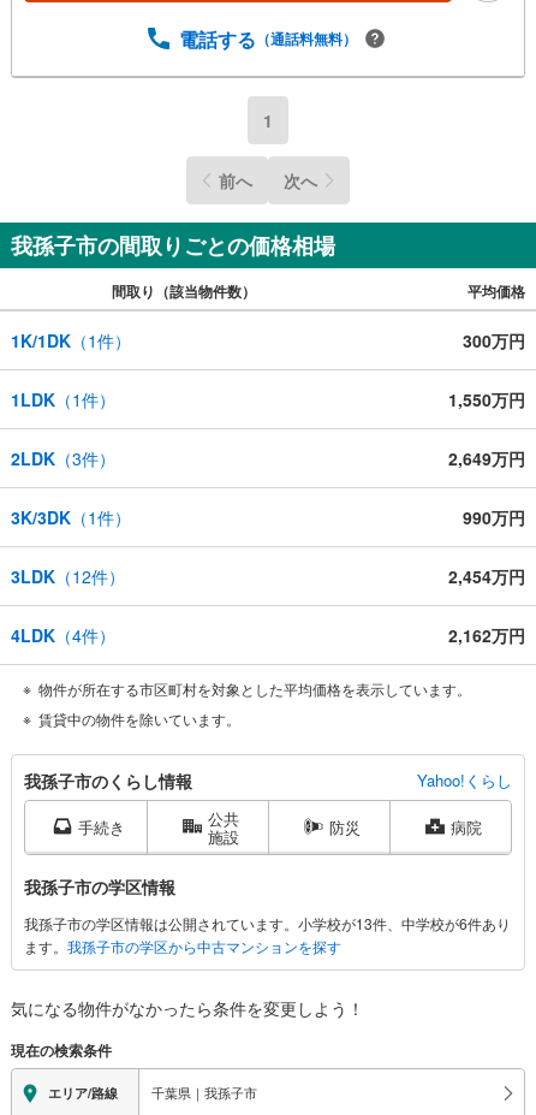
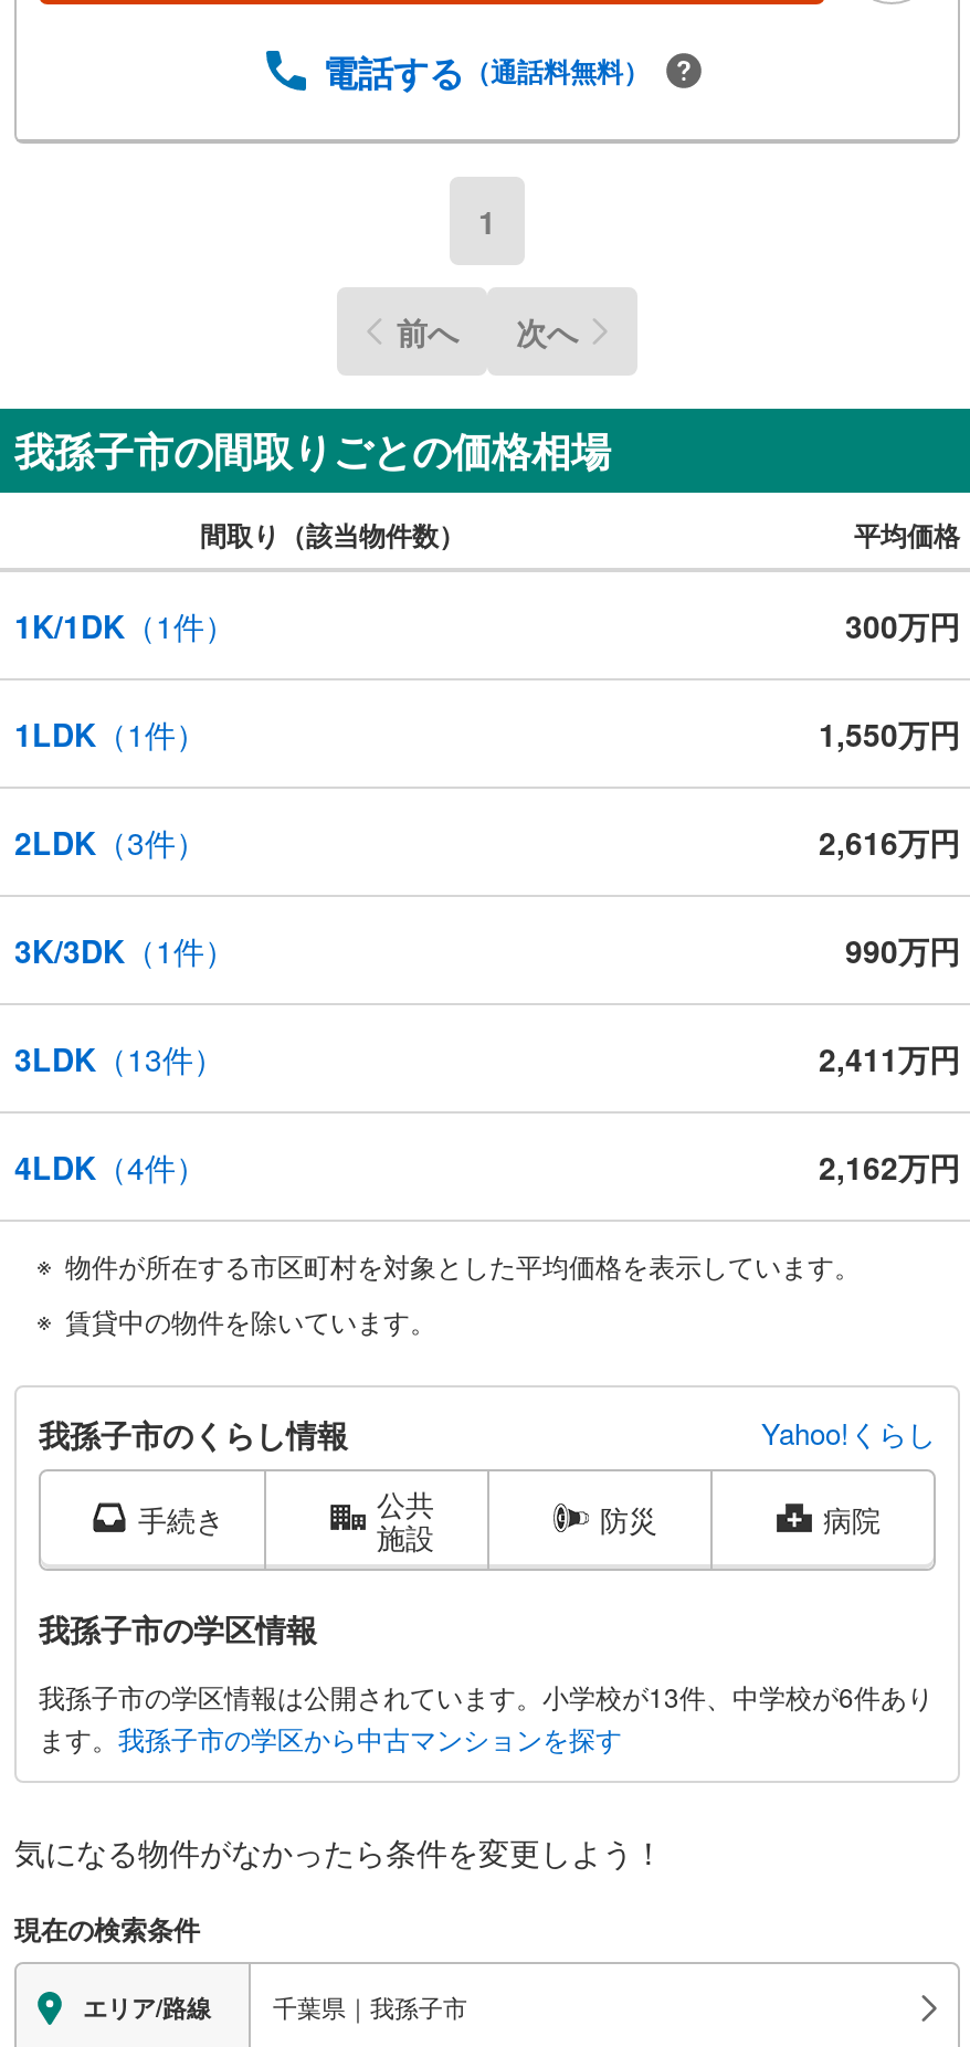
[448,446,525,470] 2,649万円 -> [819,819,960,863] 2,616万円
[11,564,125,588] 3LDK（12件） -> [14,1036,224,1080] 3LDK（13件）
[448,564,525,588] 2,454万円 -> [819,1036,960,1080] 2,411万円

